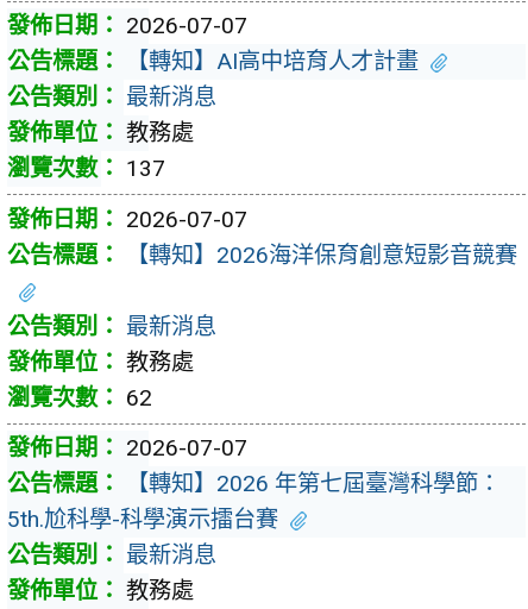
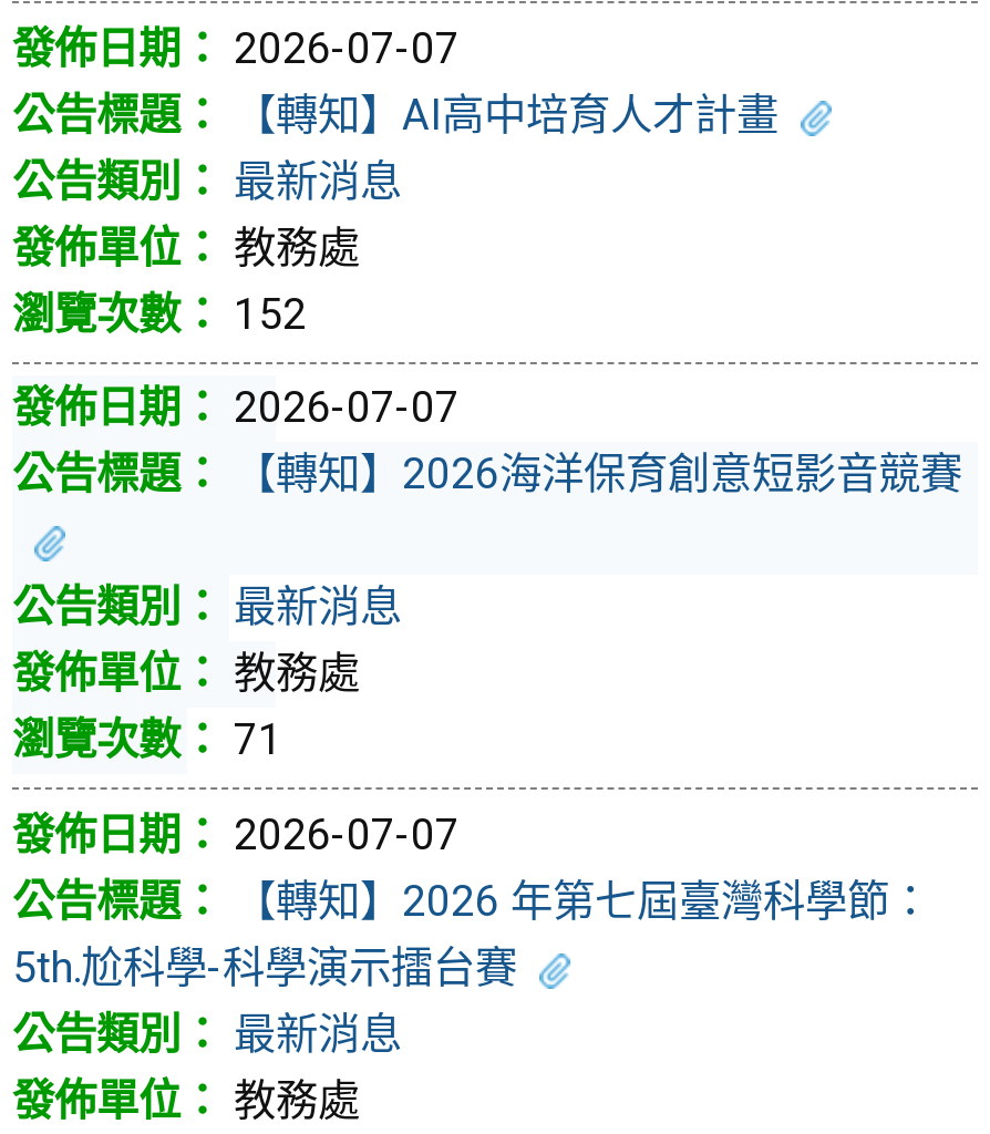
[126,155,165,182] 137 -> [234,288,307,339] 152
[126,384,152,411] 62 -> [234,715,282,766] 71

